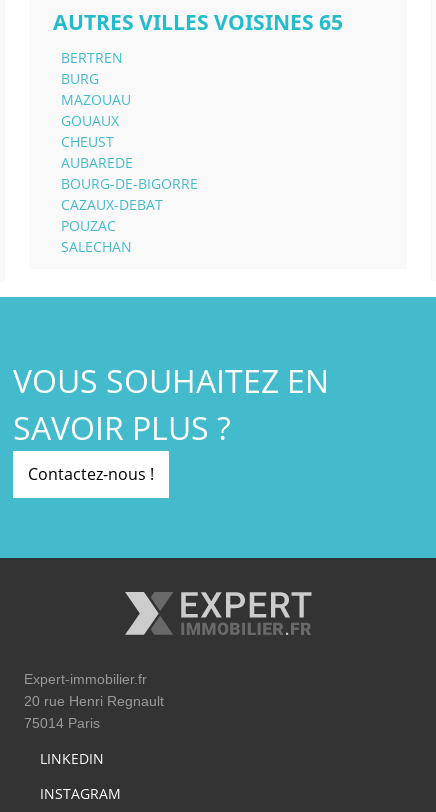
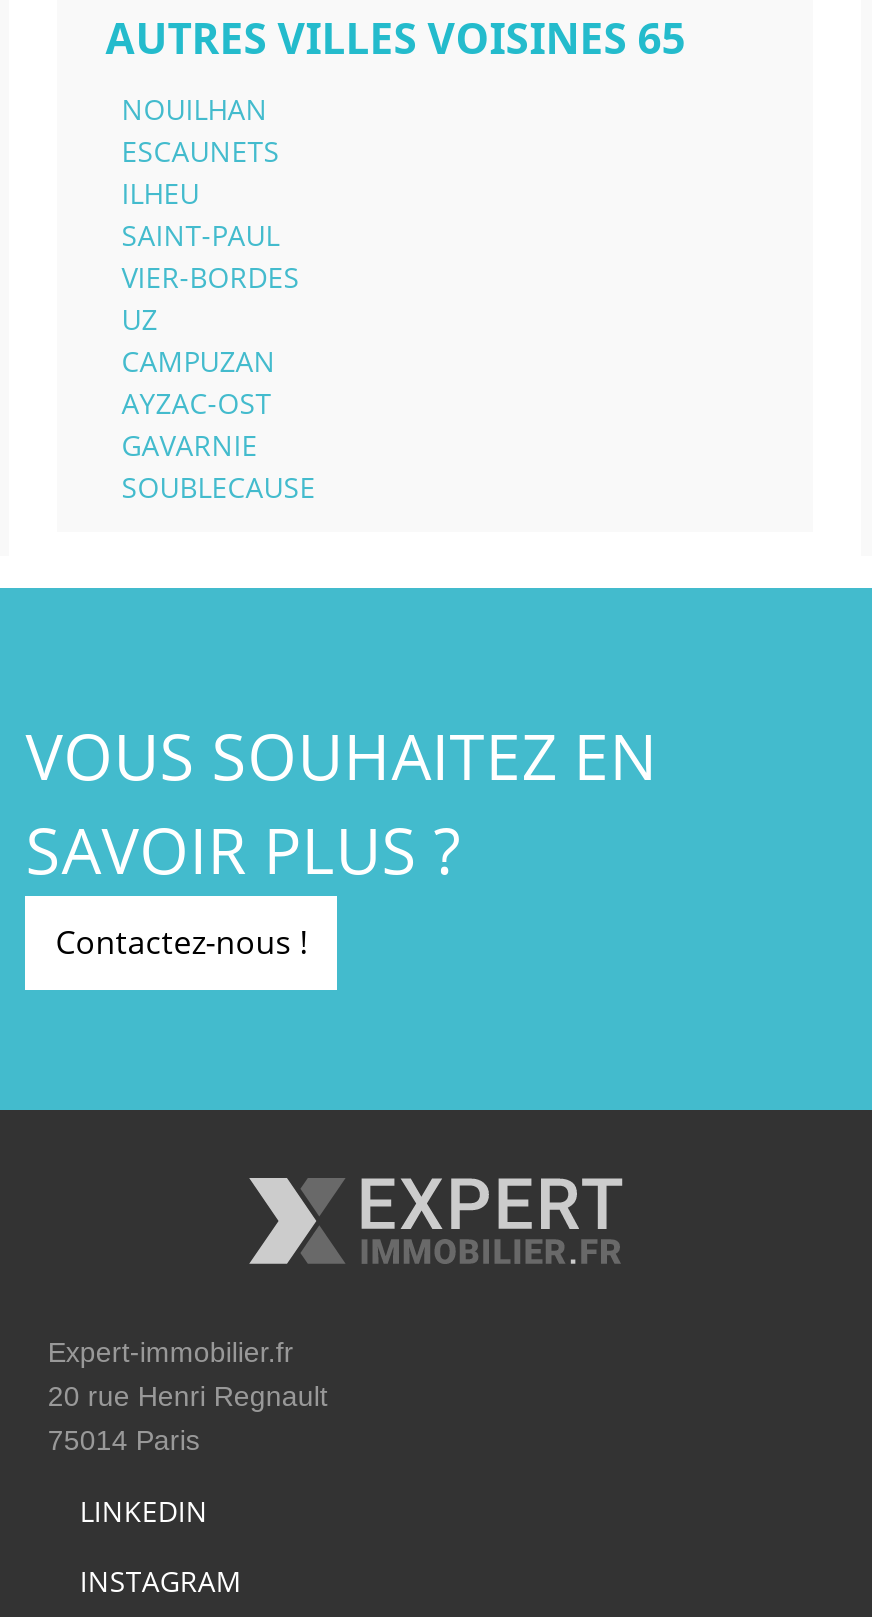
[61,48,198,256] BERTREN | BURG | MAZOUAU | GOUAUX | CHEUST | AUBAREDE | BOURG-DE-BIGORRE | CAZAUX-DEBAT | POUZAC | SALECHAN -> [121,91,315,507] NOUILHAN | ESCAUNETS | ILHEU | SAINT-PAUL | VIER-BORDES | UZ | CAMPUZAN | AYZAC-OST | GAVARNIE | SOUBLECAUSE

